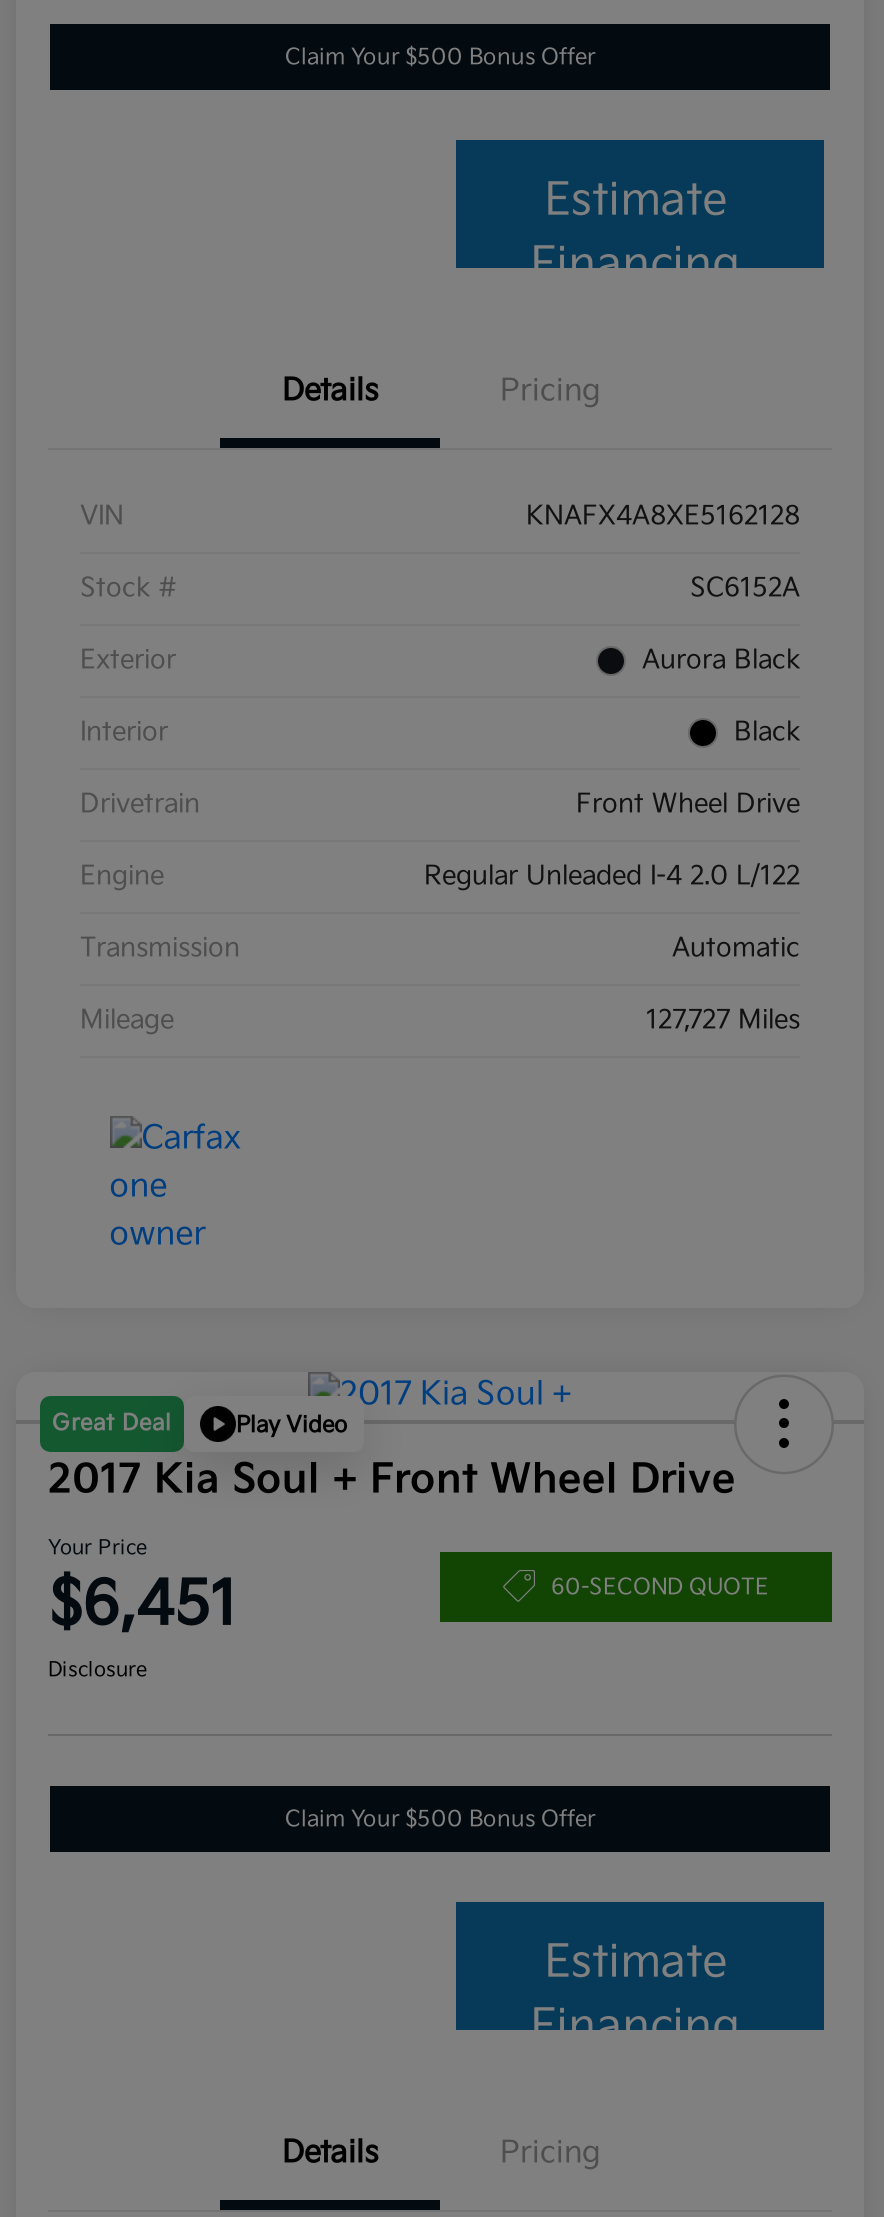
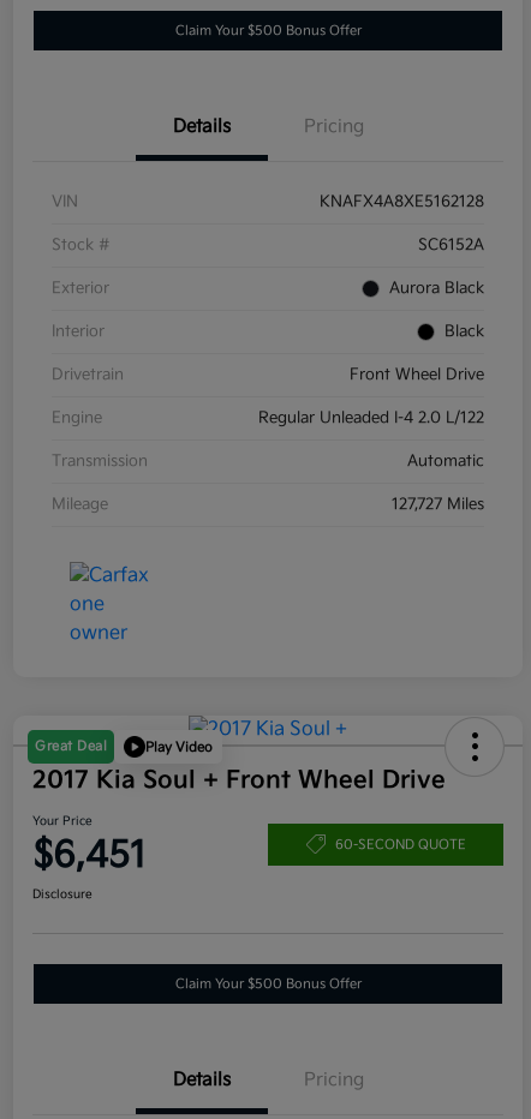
[530,174,740,292] Estimate | Financing -> none
[530,1936,740,2054] Estimate | Financing -> none

